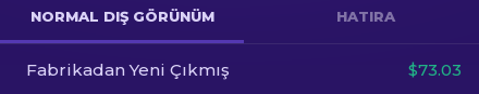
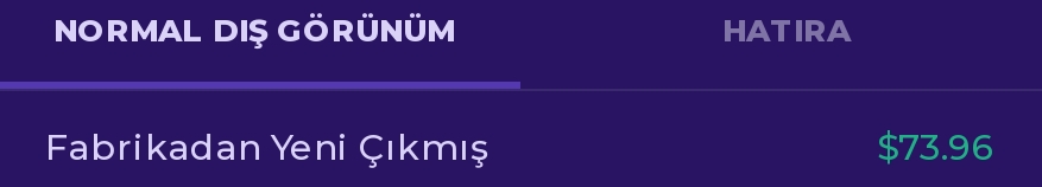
[408,59,462,80] $73.03 -> [877,124,996,169] $73.96

